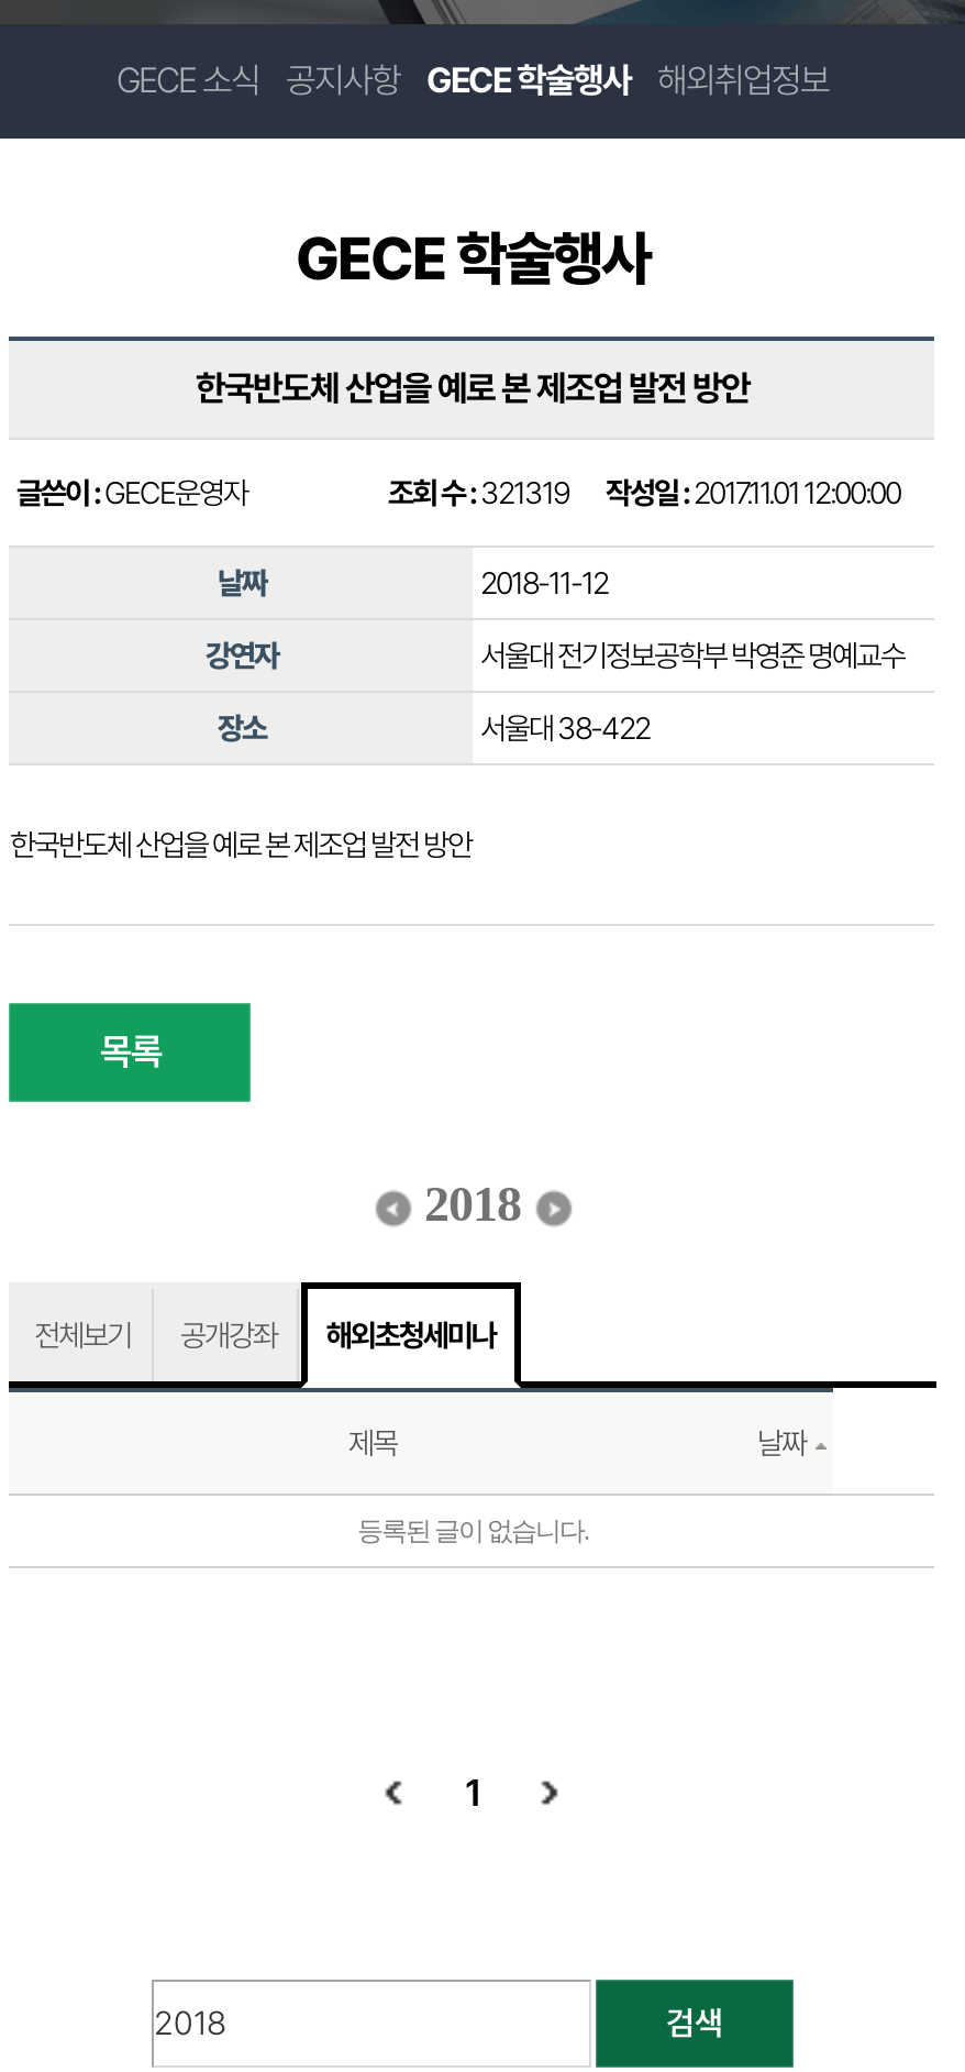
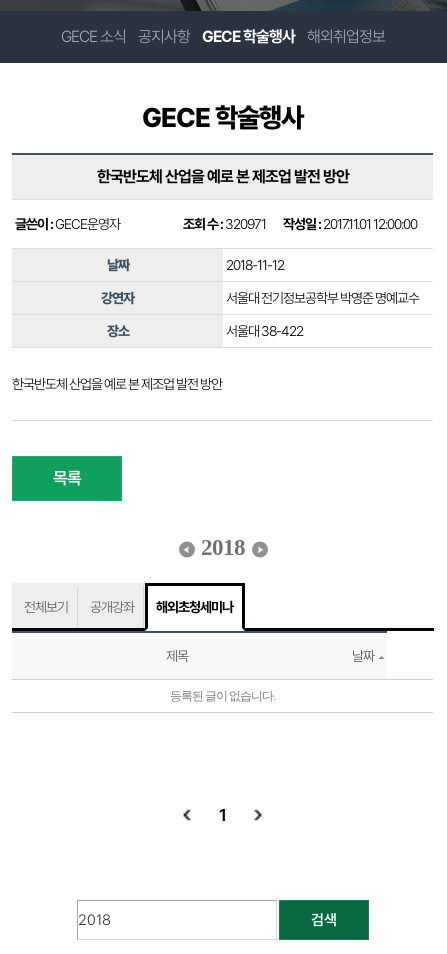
[388,475,900,510] 조회 수 : 321319 작성일 : 2017.11.01 12:00:00 -> [183,216,417,232] 조회 수 : 320971 작성일 : 2017.11.01 12:00:00

